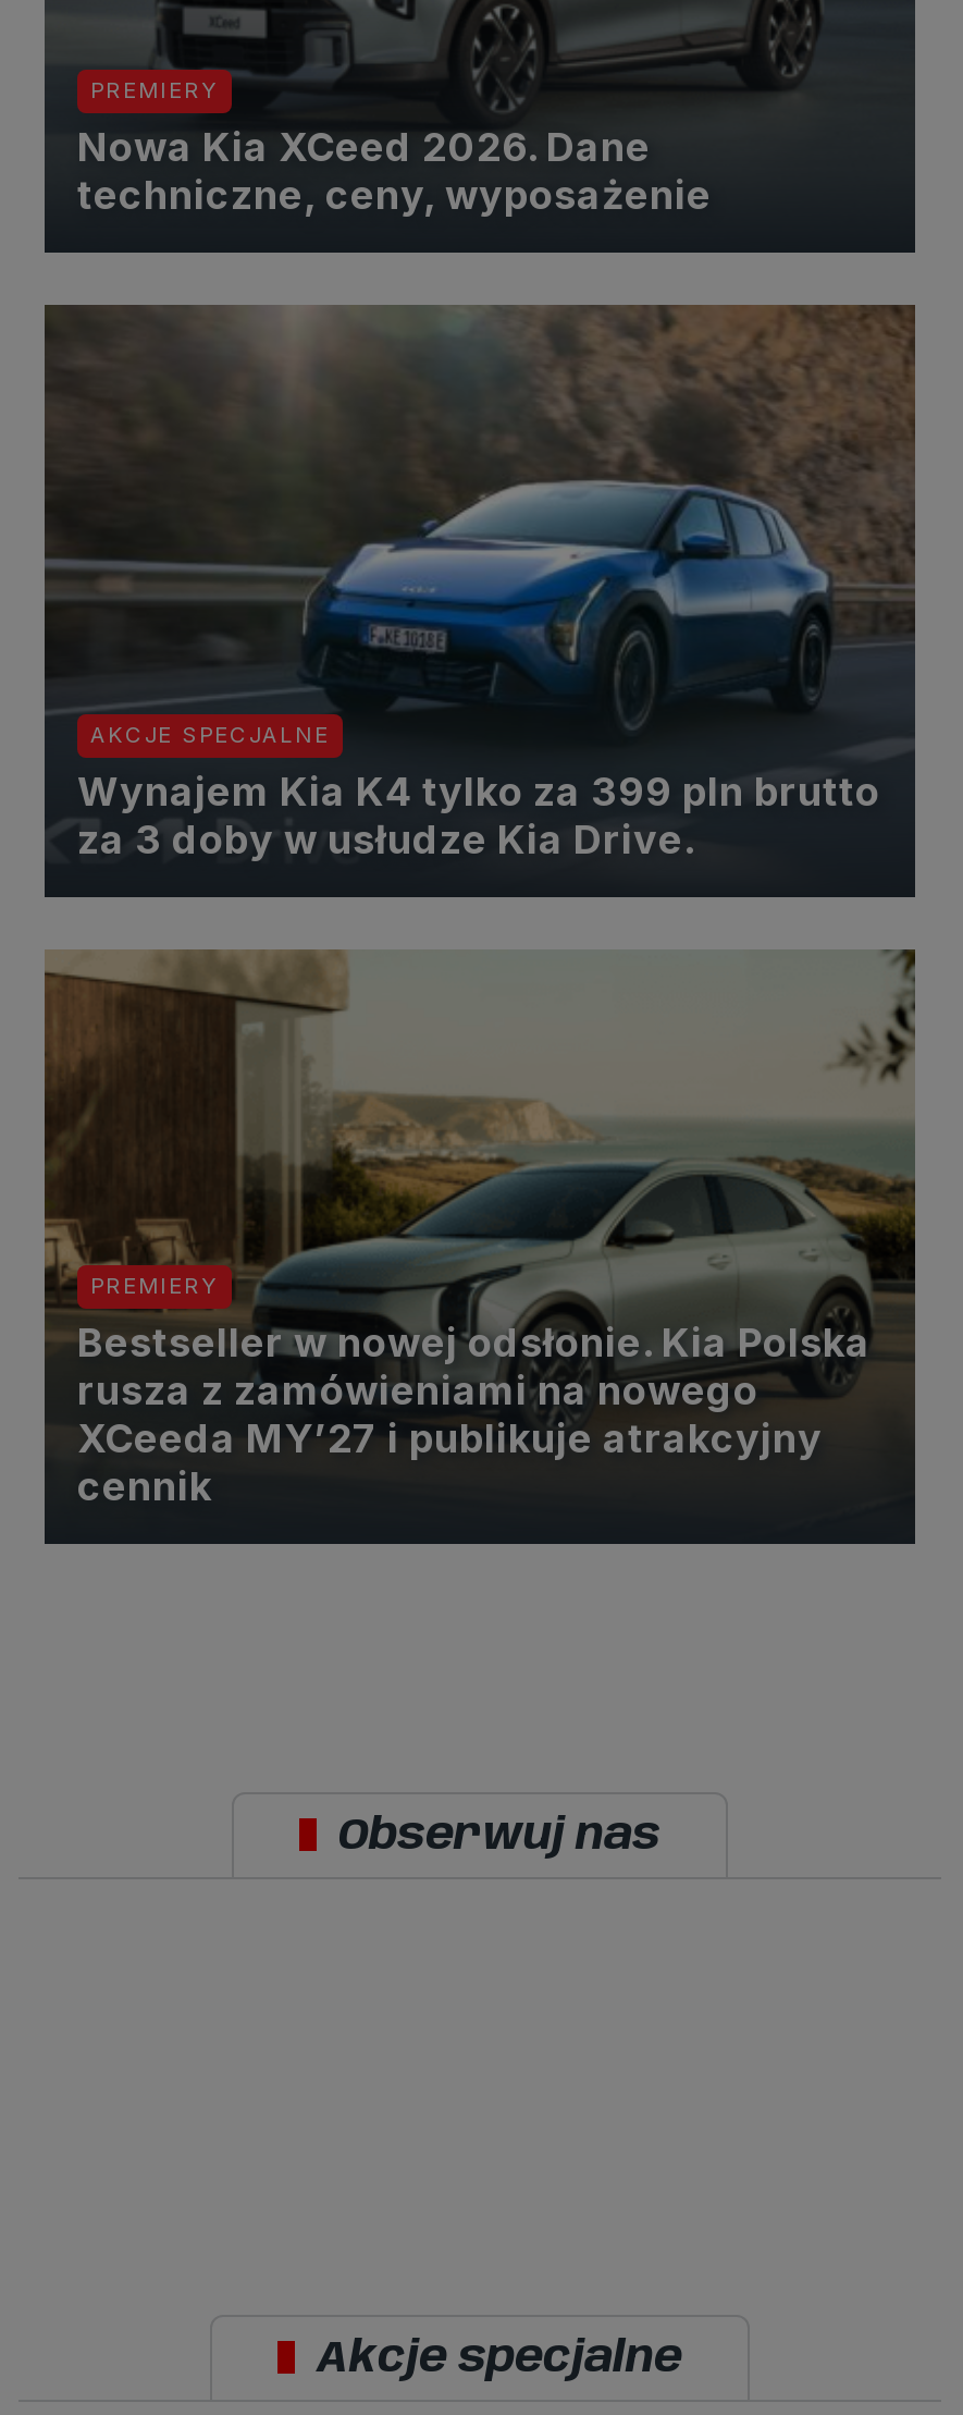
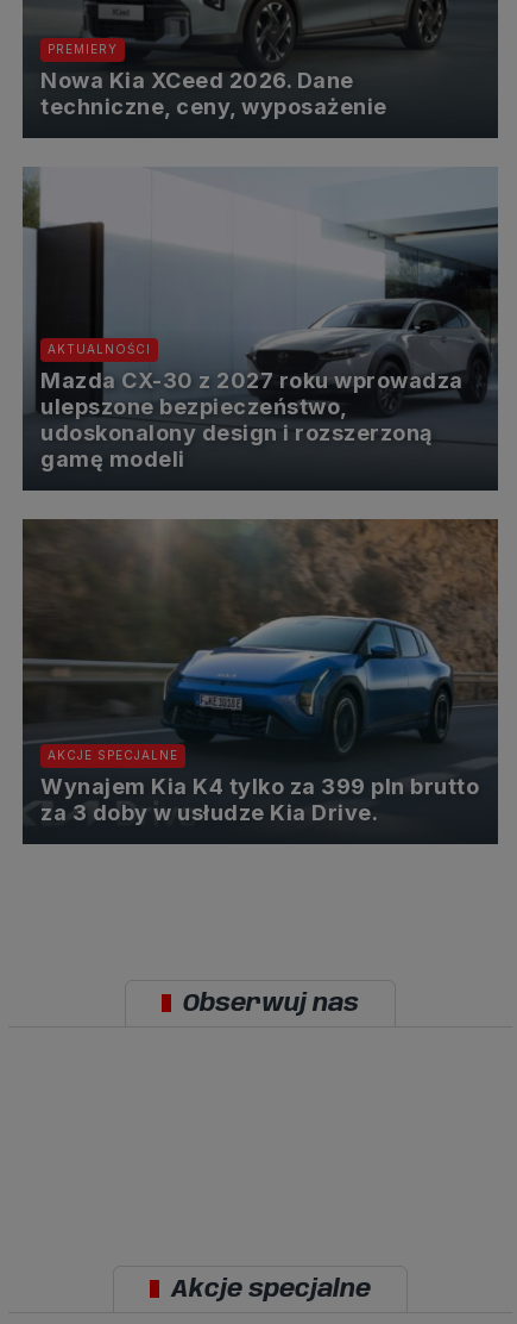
none -> [23,167,498,472] [image] | AKTUALNOŚCI | Mazda CX-30 z 2027 roku wprowadza | ulepszone bezpieczeństwo, | udoskonalony design i rozszerzoną | gamę modeli
moved [45,303,917,863] -> [23,519,499,825]: [image] | AKCJE SPECJALNE | Wynajem Kia K4 tylko za 399 pln brutto | za 3 doby w usłudze Kia Drive.
[42,949,915,1508] [image] | PREMIERY | Bestseller w nowej odsłonie. Kia Polska | rusza z zamówieniami na nowego | XCeeda MY’27 i publikuje atrakcyjny | cennik -> none

